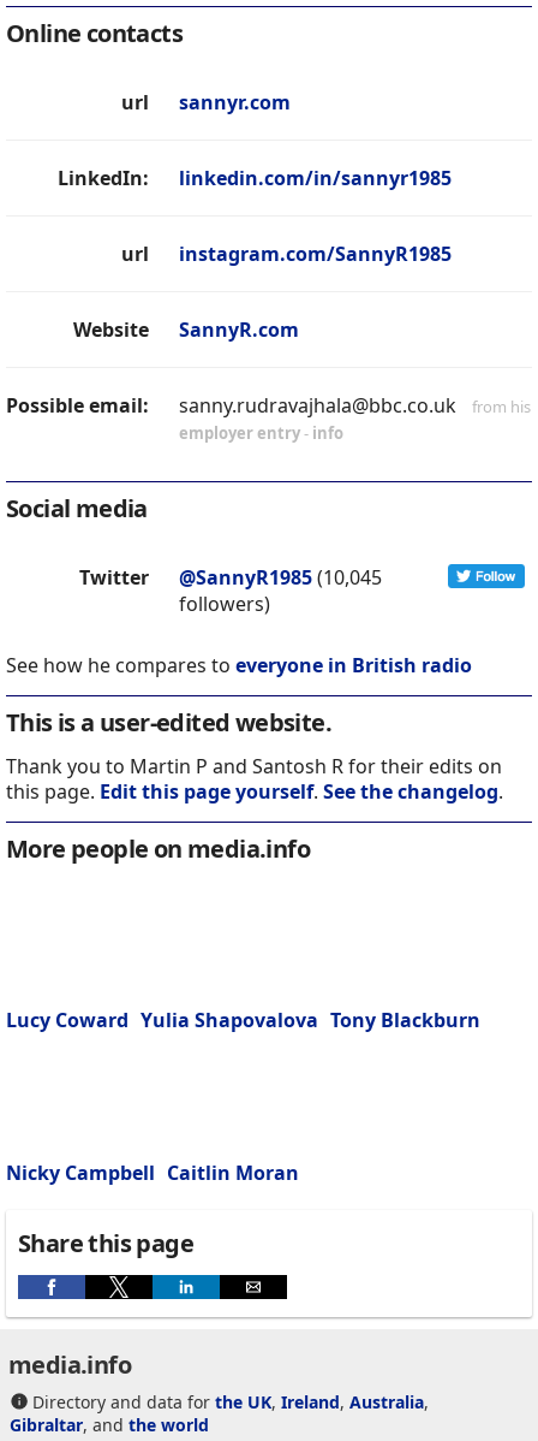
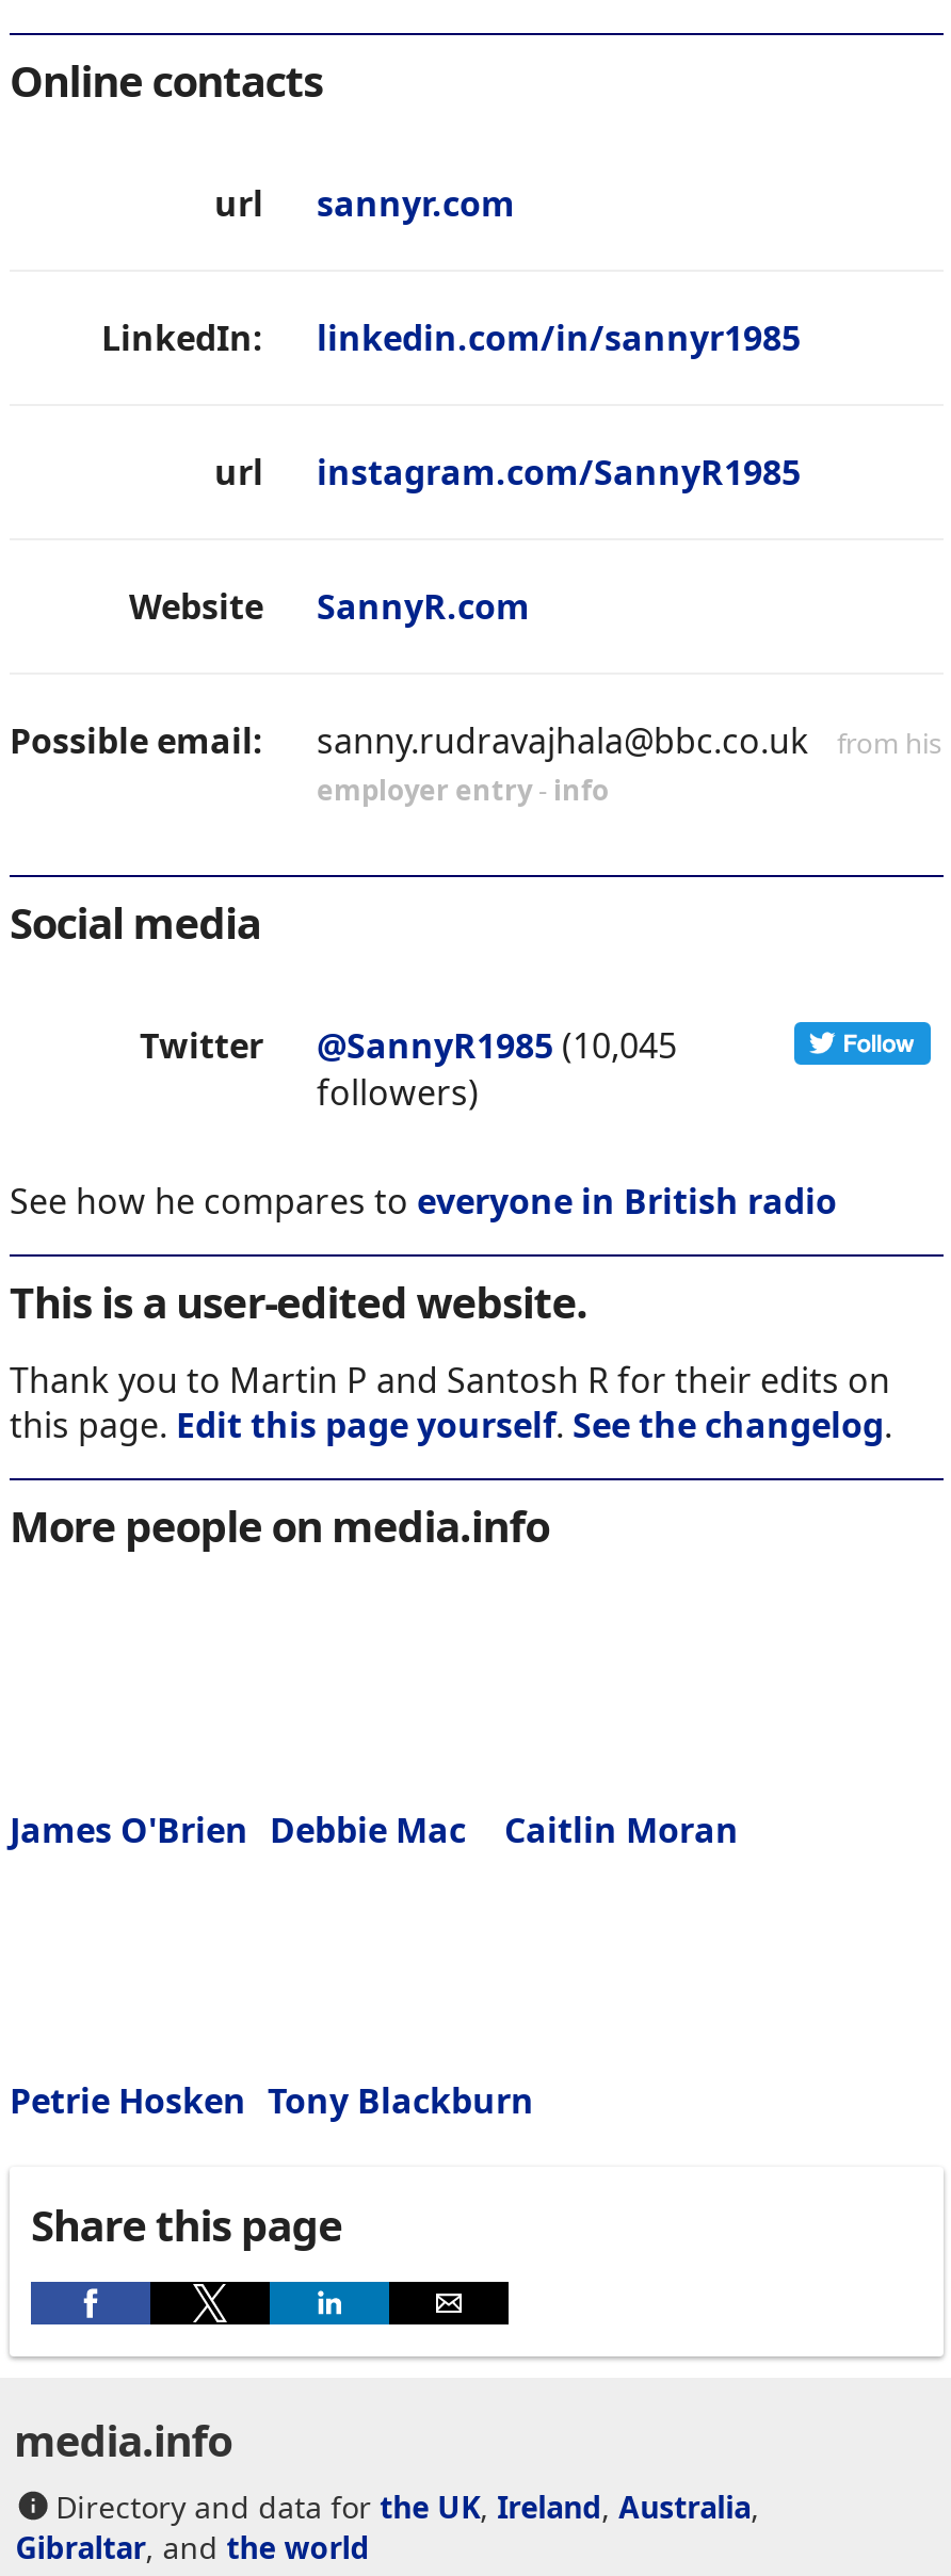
[6,1007,480,1034] Lucy Coward Yulia Shapovalova Tony Blackburn -> [10,1807,739,1854] James O'Brien Debbie Mac | Caitlin Moran
[6,1160,299,1186] Nicky Campbell Caitlin Moran -> [10,2078,534,2125] Petrie Hosken Tony Blackburn

